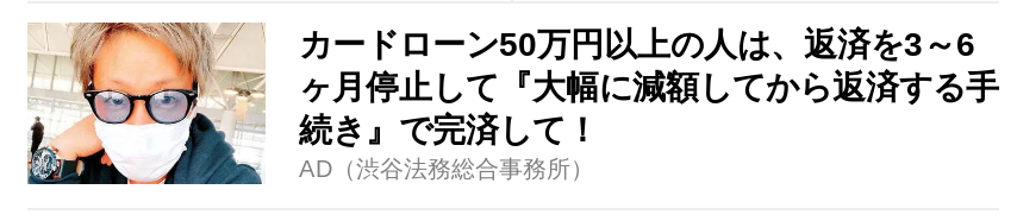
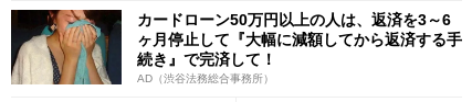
[27,21,266,188] [image] -> [10,9,123,86] [image]

